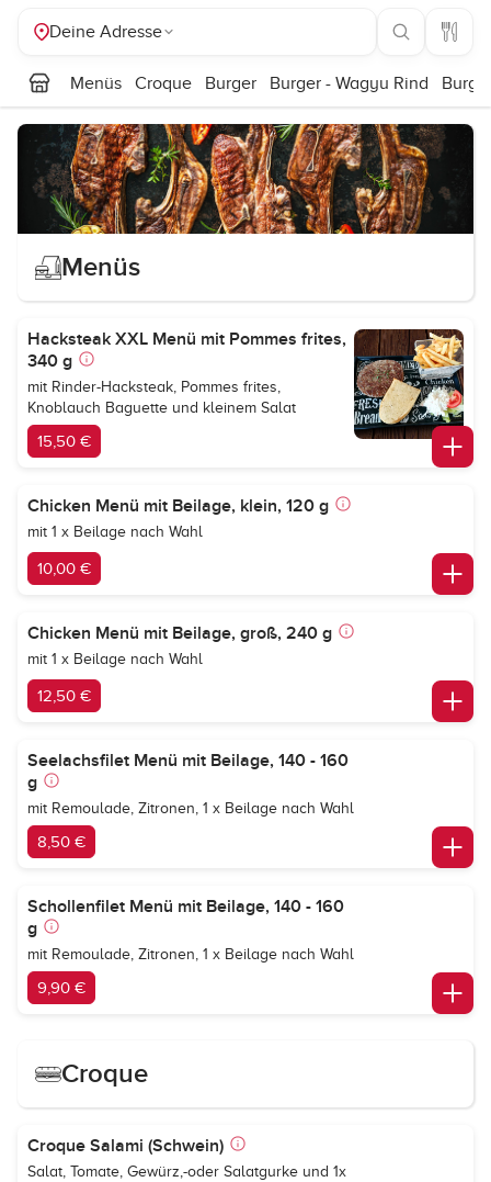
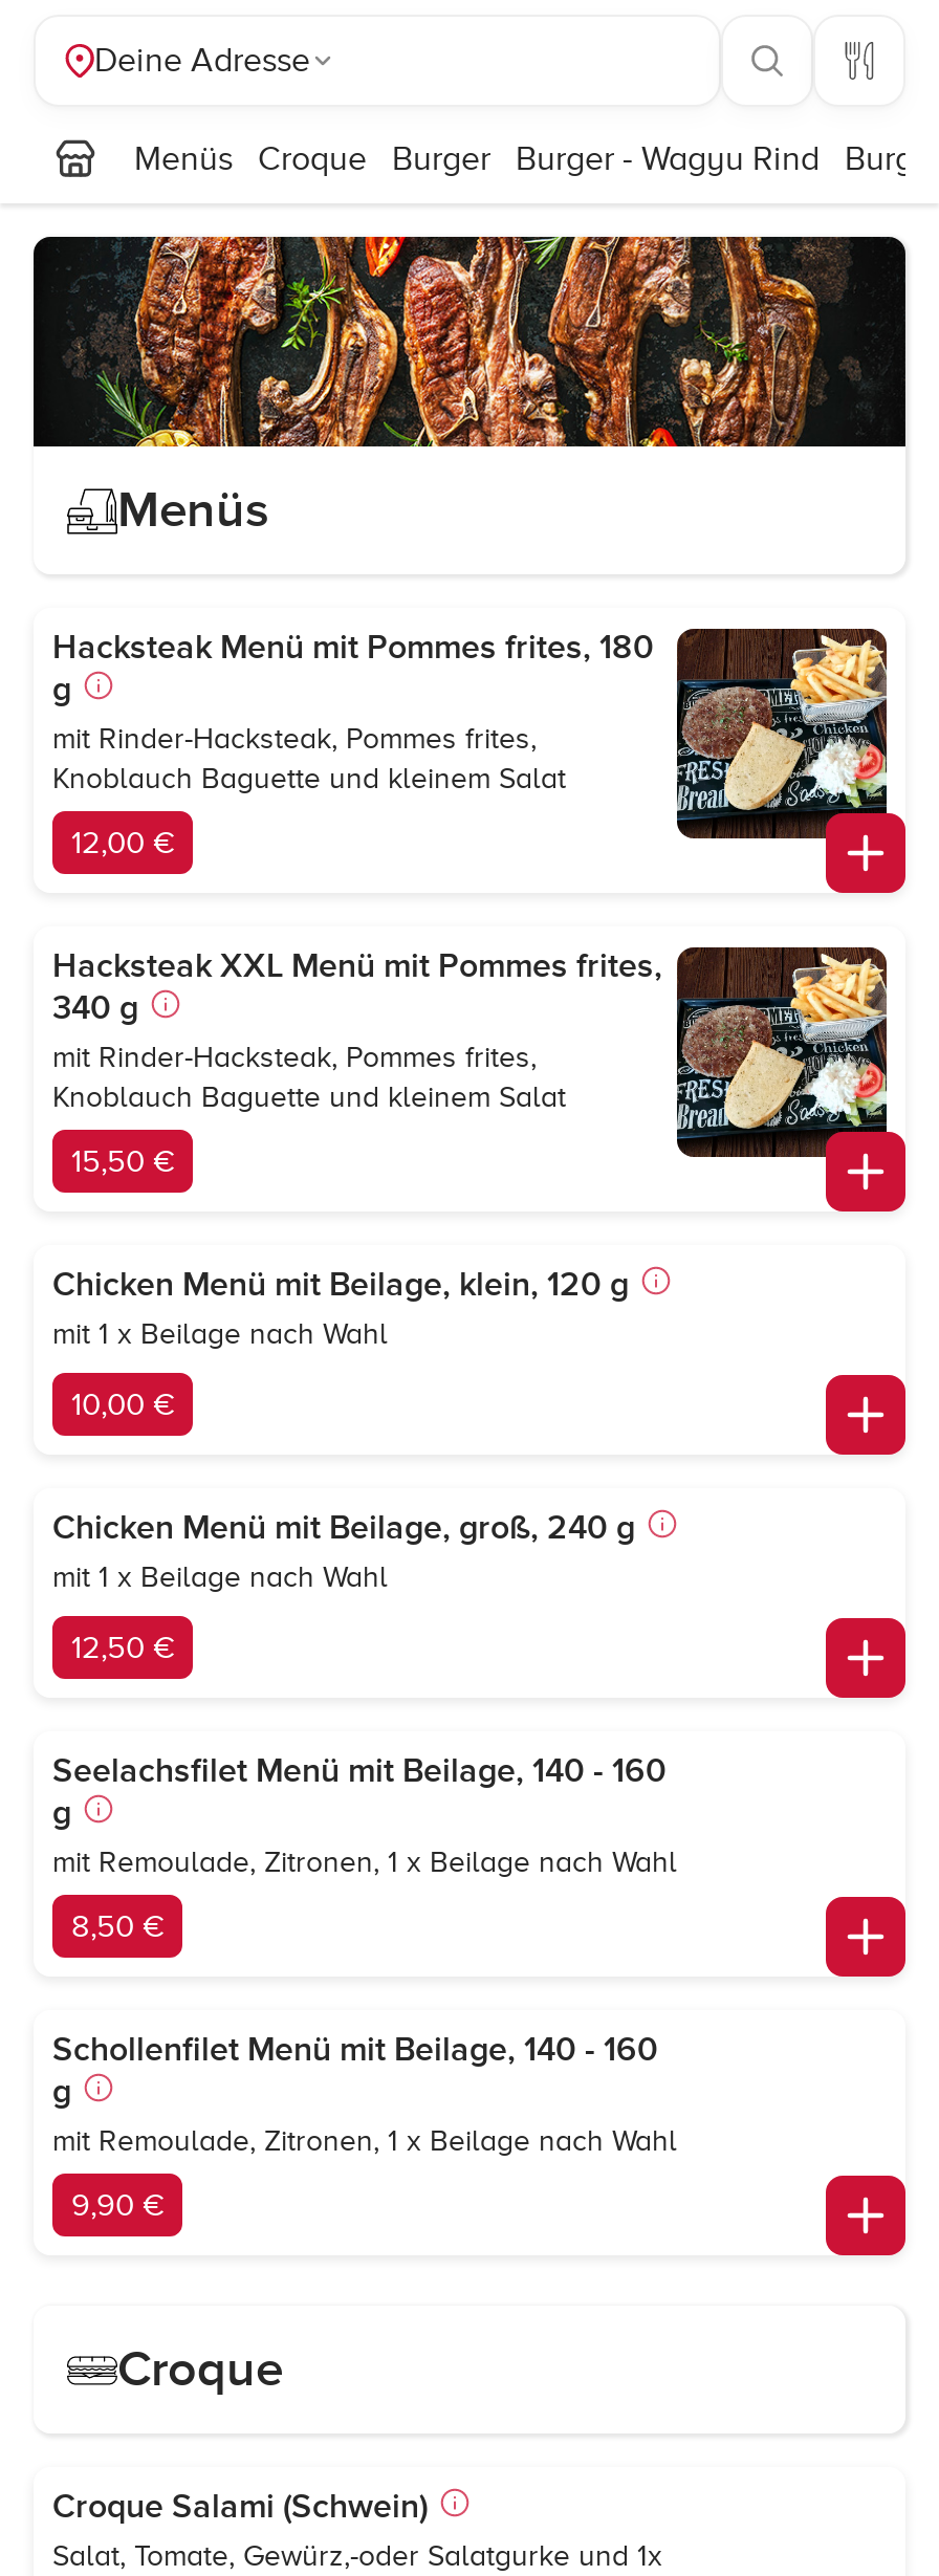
none -> [52,627,654,859] Hacksteak Menü mit Pommes frites, 180 | g | mit Rinder-Hacksteak, Pommes frites, | Knoblauch Baguette und kleinem Salat | 12,00 €

